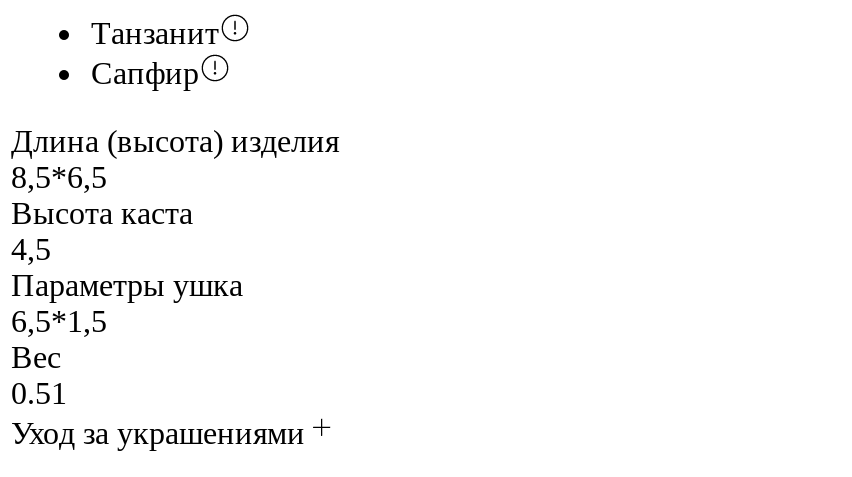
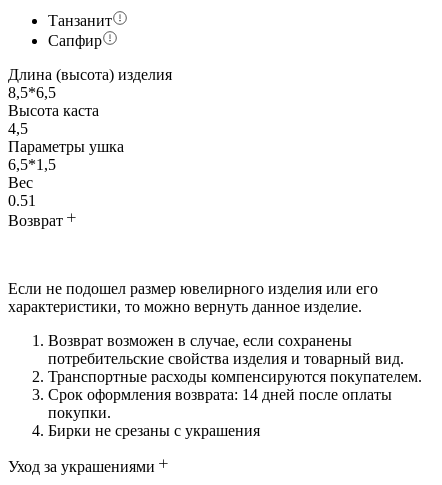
none -> [8,212,63,229] Возврат
none -> [8,280,422,439] Если не подошел размер ювелирного изделия или его | характеристики, то можно вернуть данное изделие. | Возврат возможен в случае, если сохранены | потребительские свойства изделия и товарный вид. | Транспортные расходы компенсируются покупателем. | Срок оформления возврата: 14 дней после оплаты | покупки. | Бирки не срезаны с украшения

